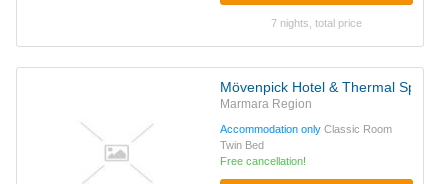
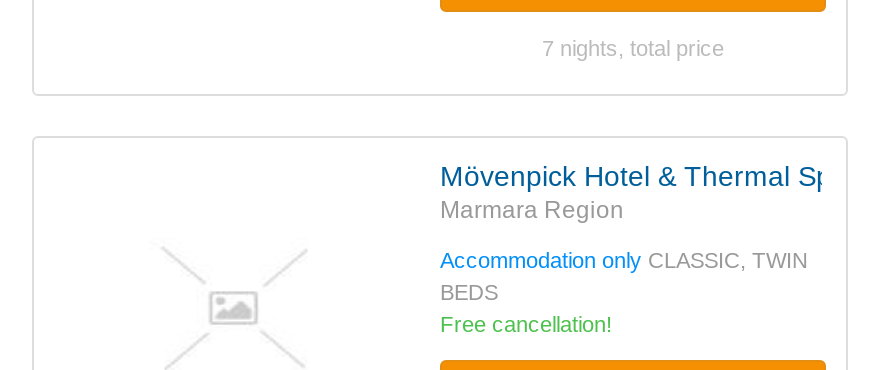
[220,123,392,151] Accommodation only Classic Room | Twin Bed -> [440,248,808,304] Accommodation only CLASSIC, TWIN | BEDS

